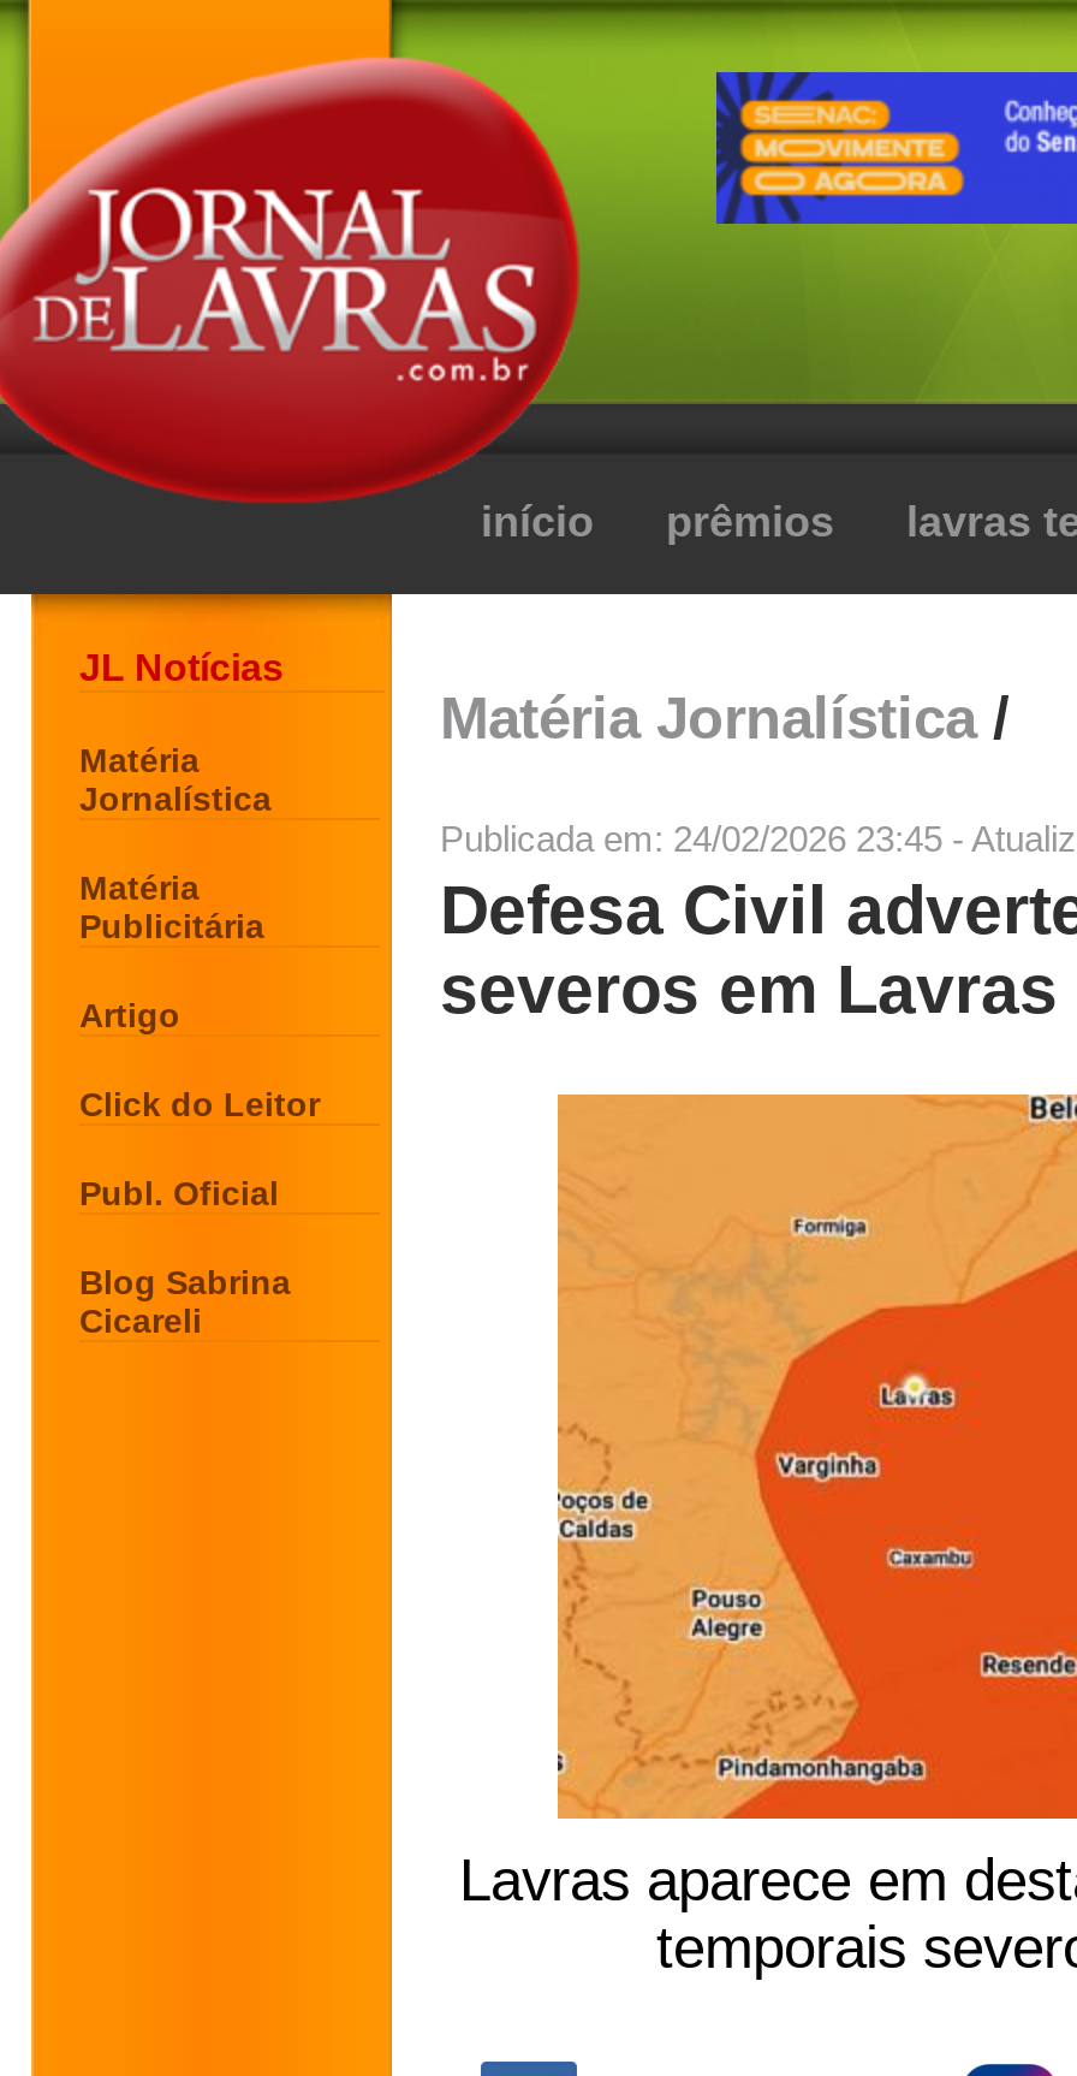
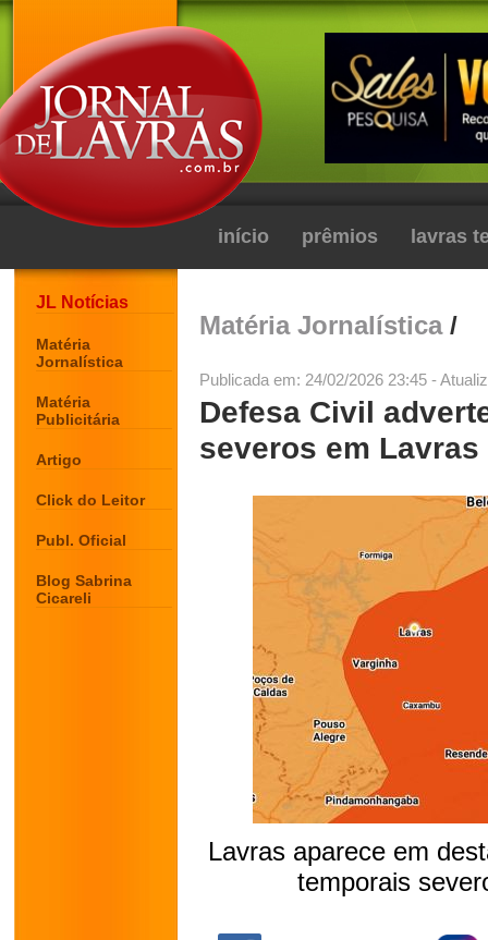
[714,70,1070,361] [image] -> [324,32,485,164] [image]

